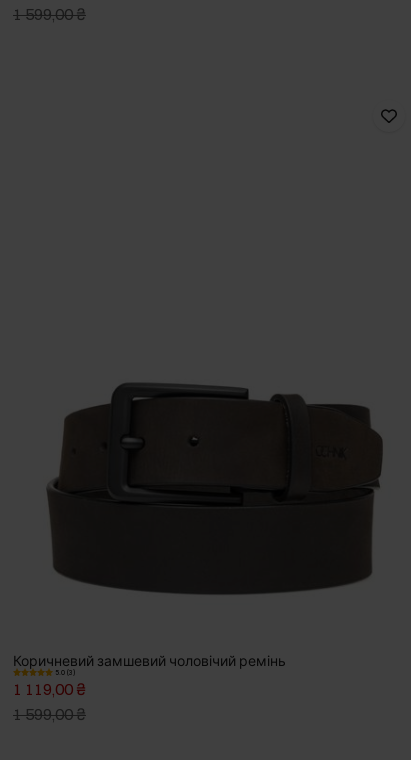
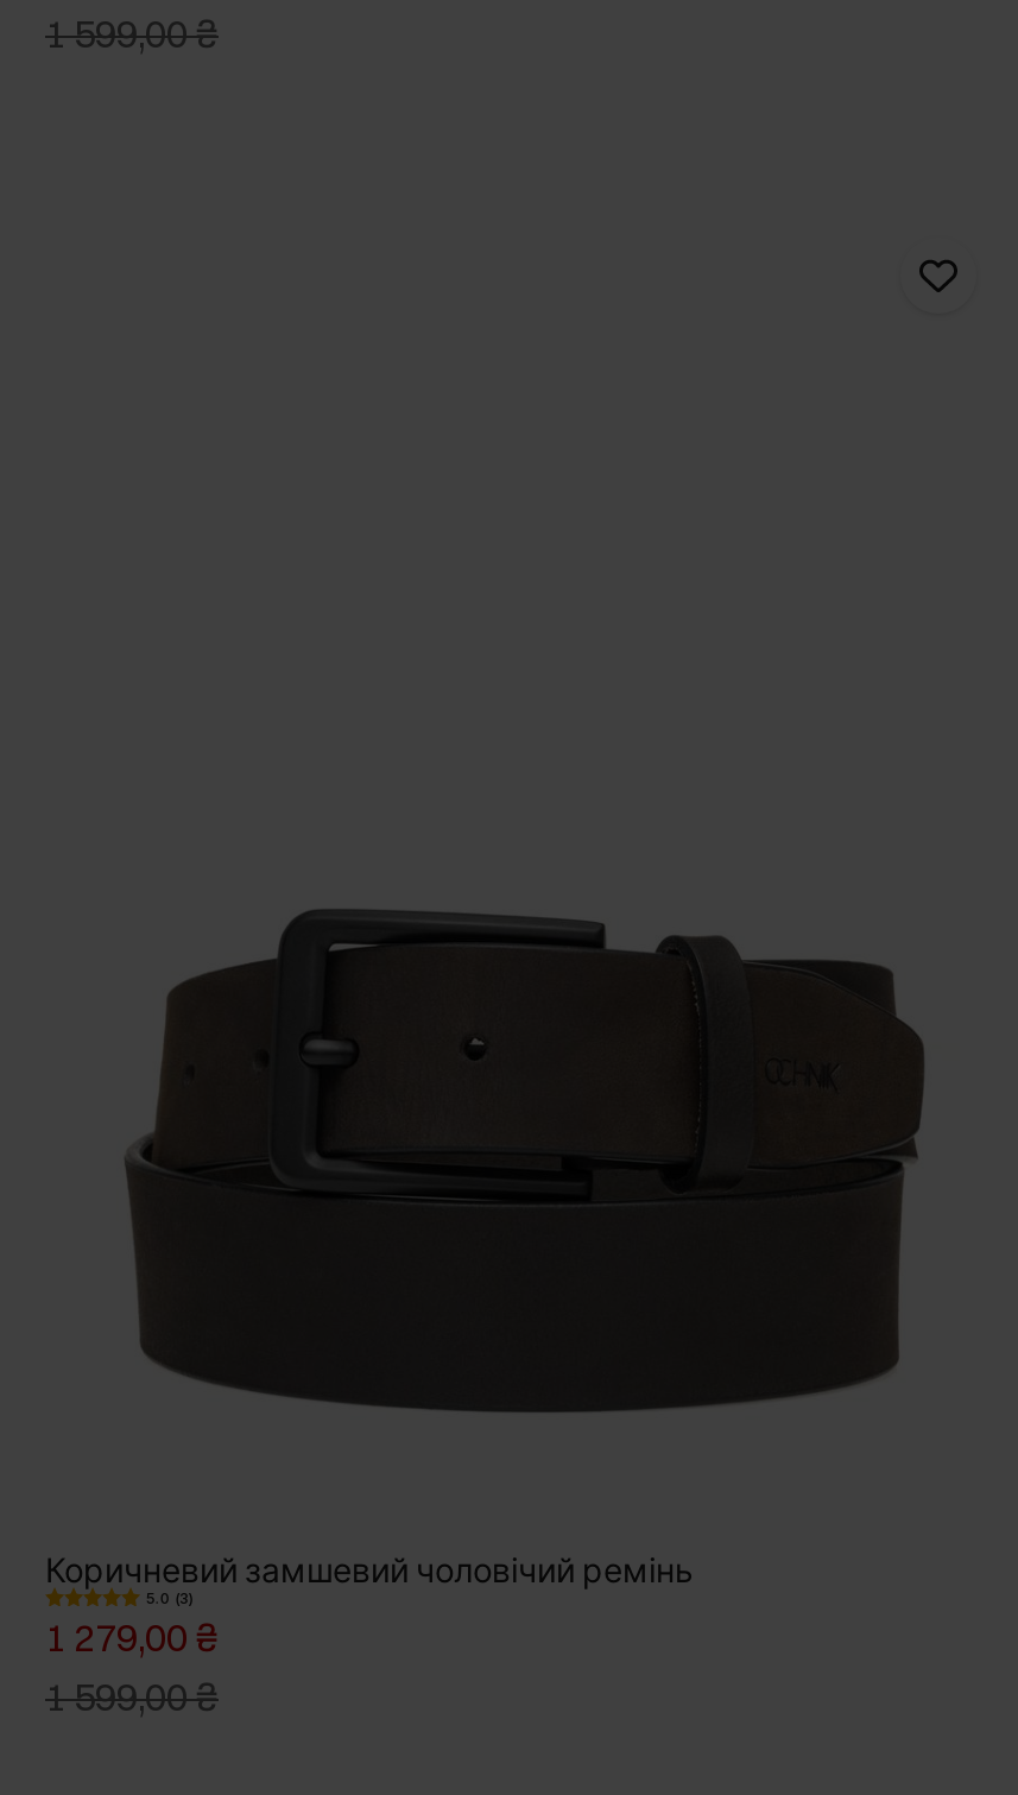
[13,679,86,699] 1 119,00 ₴ -> [45,1614,219,1662] 1 279,00 ₴

